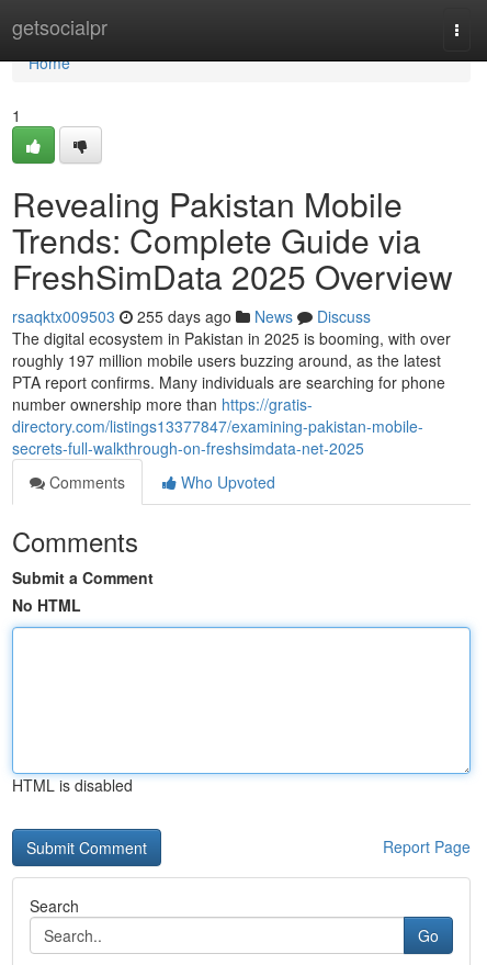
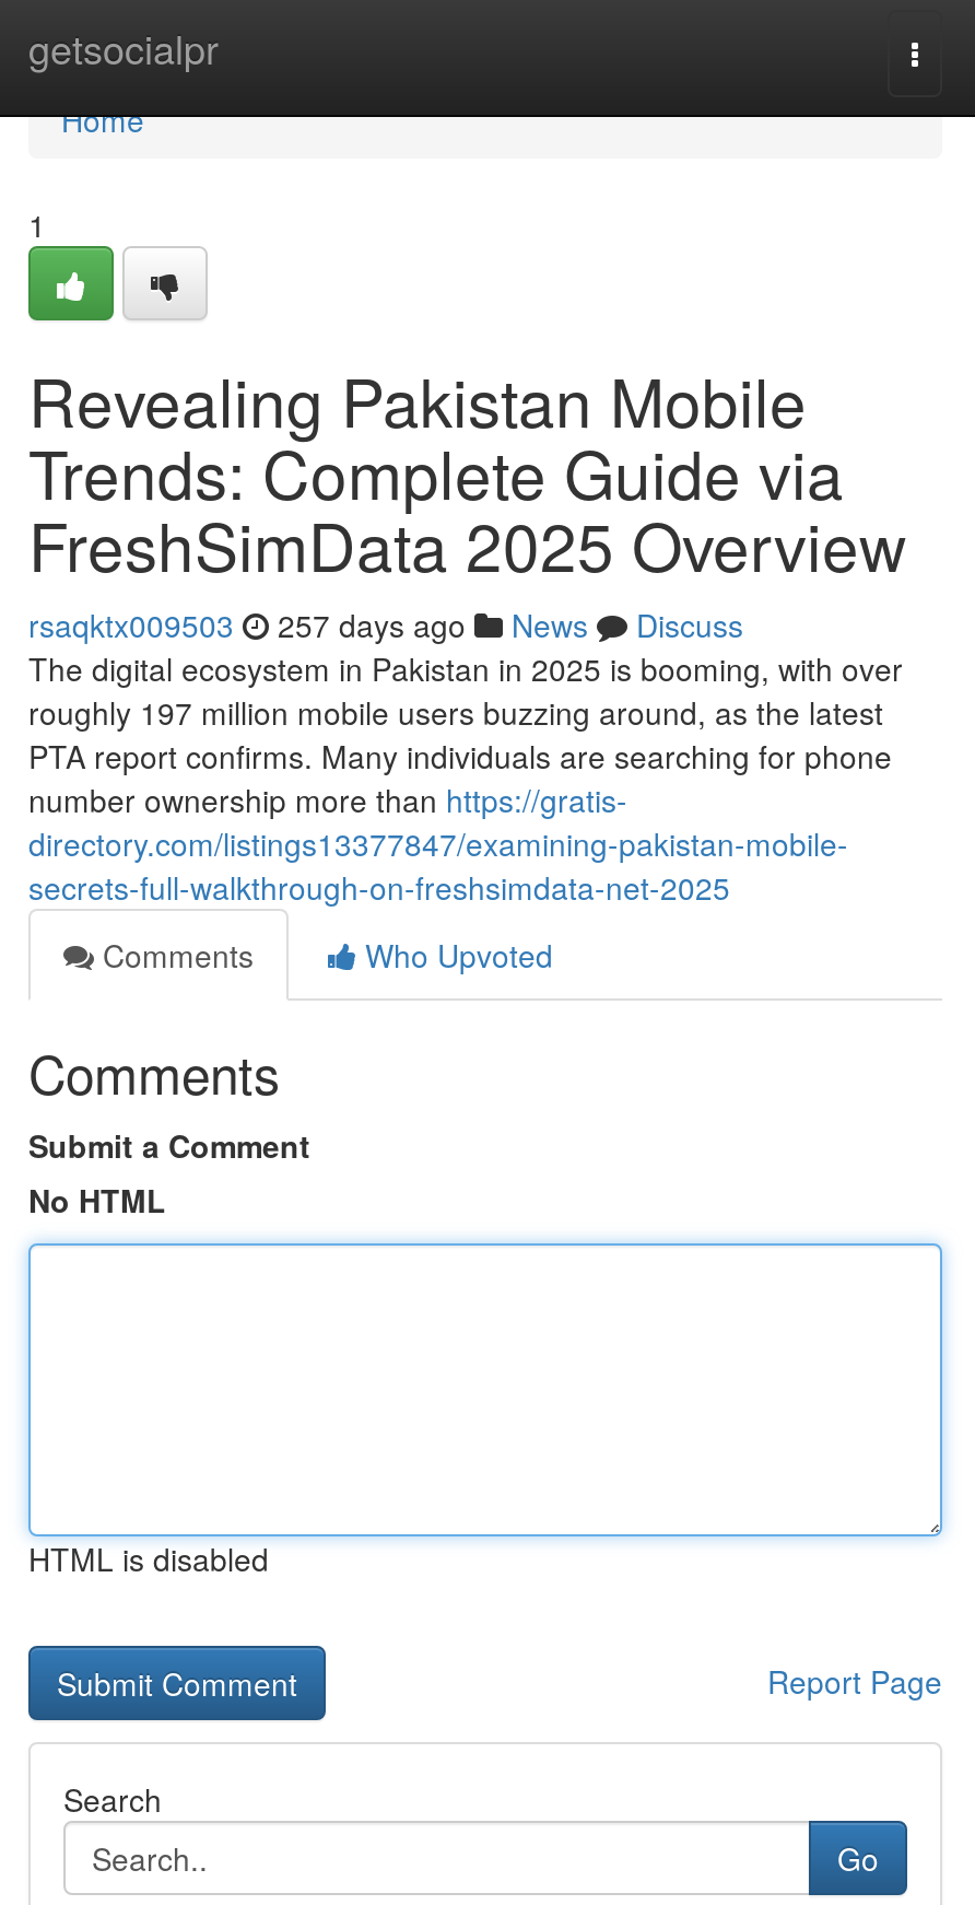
[12,305,371,327] rsaqktx009503 255 days ago News Discuss -> [28,603,743,646] rsaqktx009503 257 days ago News Discuss

